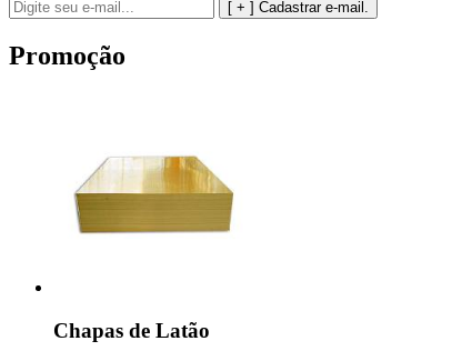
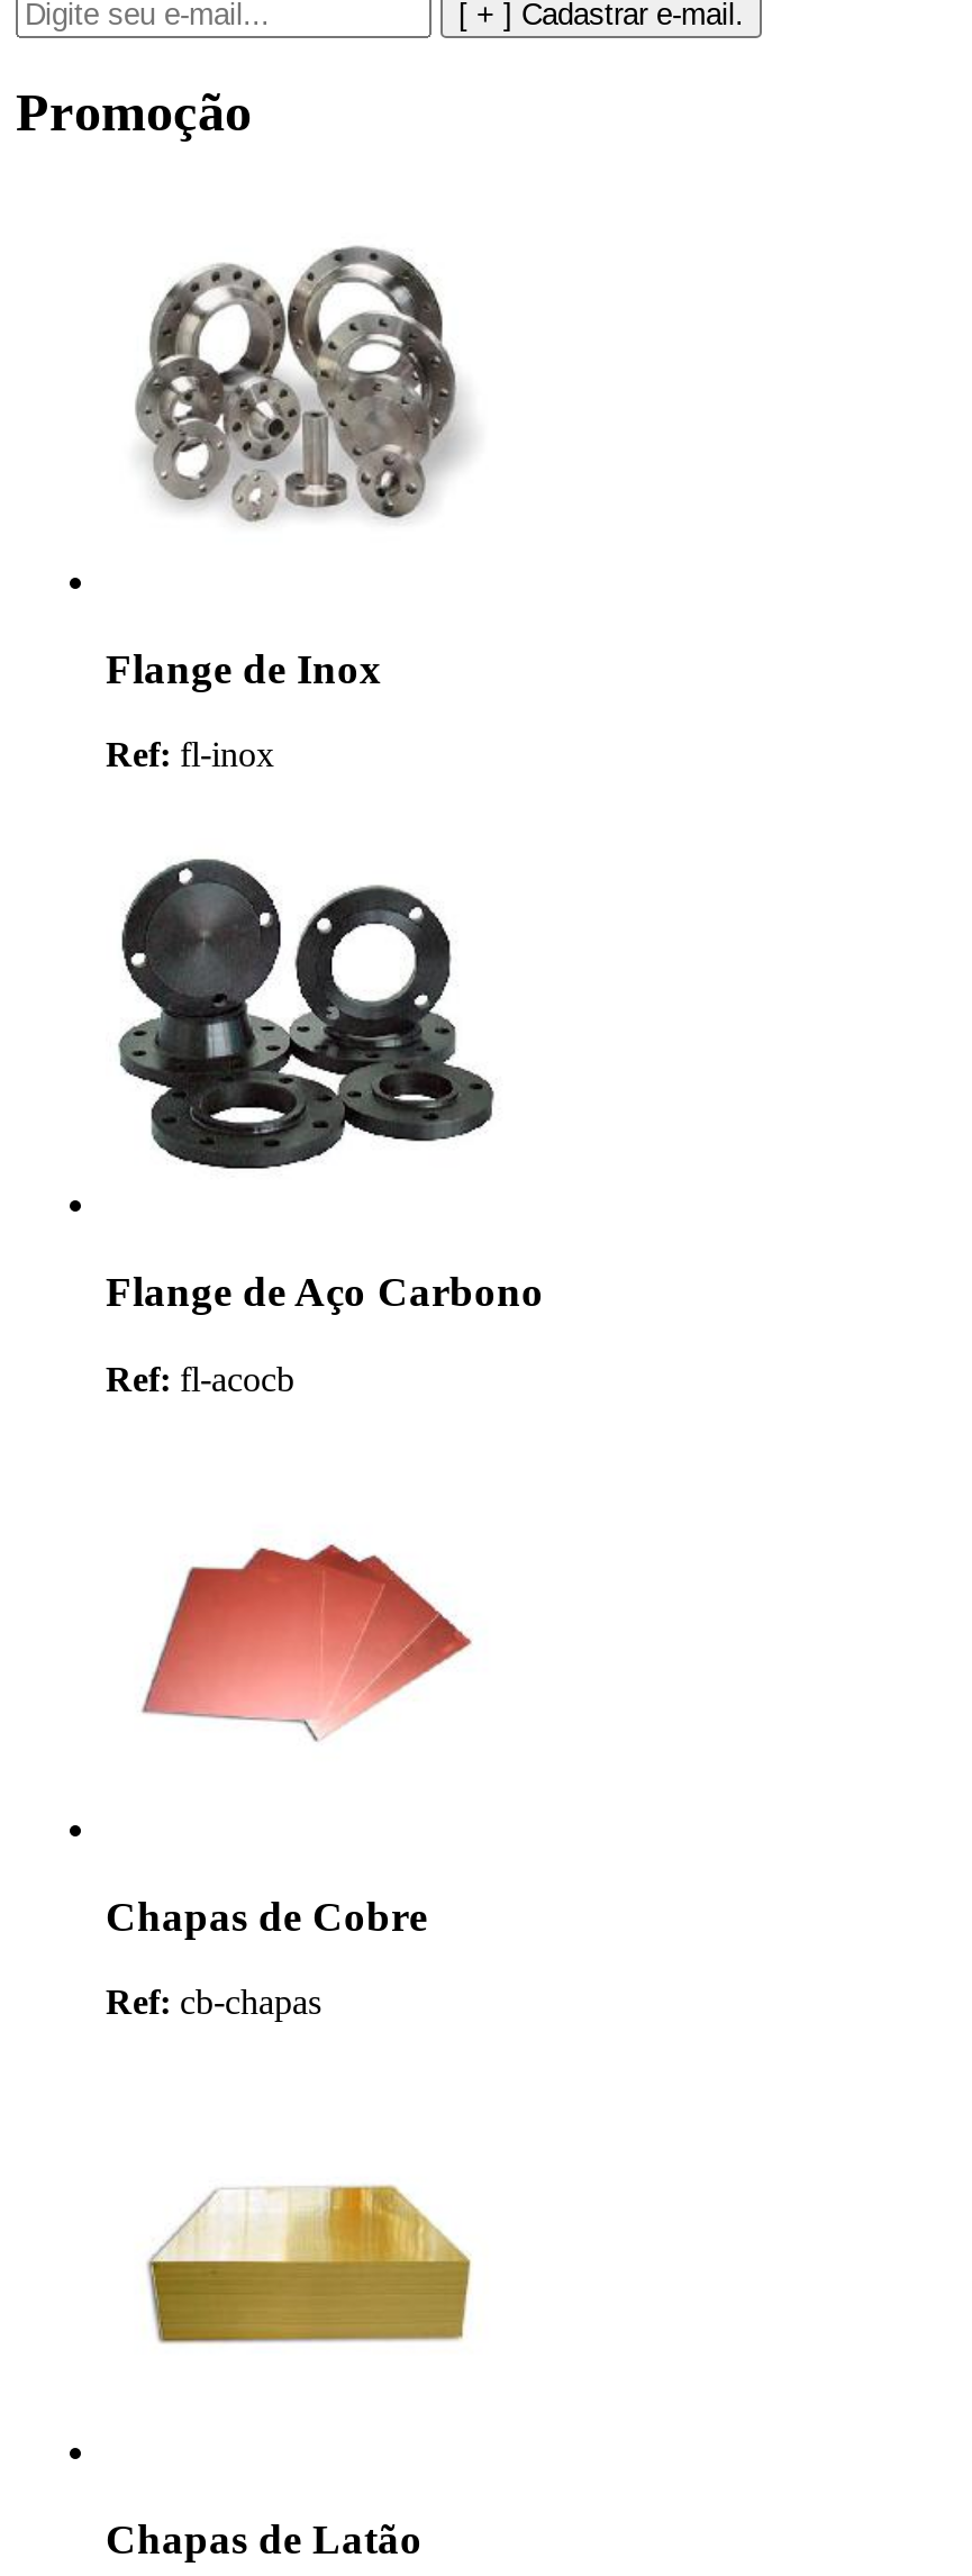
none -> [106,644,382,774] Flange de Inox | Ref: fl-inox
none -> [106,1268,544,1398] Flange de Aço Carbono | Ref: fl-acocb
none -> [106,1892,427,2021] Chapas de Cobre | Ref: cb-chapas
none -> [117,856,494,1171] [image]
none -> [133,245,465,526] [image]
none -> [142,1542,470,1742] [image]

